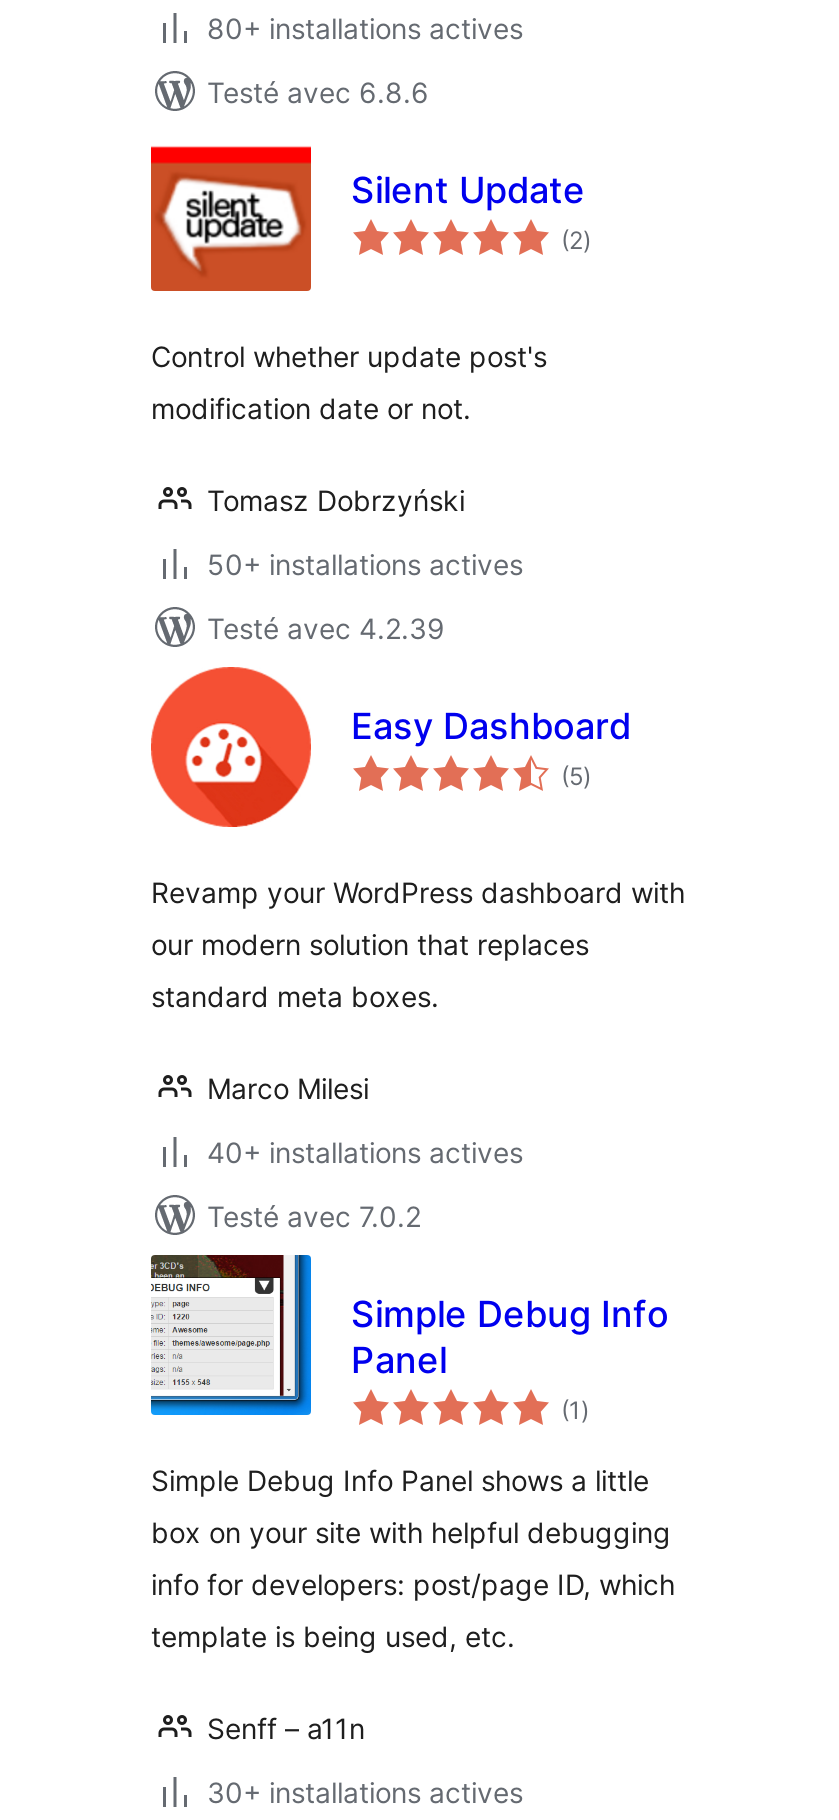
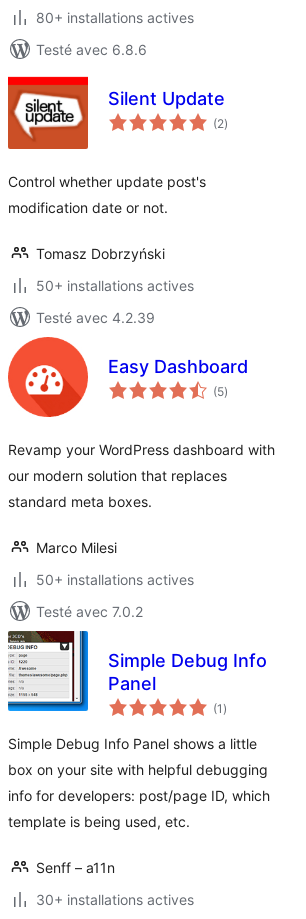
[207,1135,523,1169] 40+ installations actives -> [36,571,194,588] 50+ installations actives

